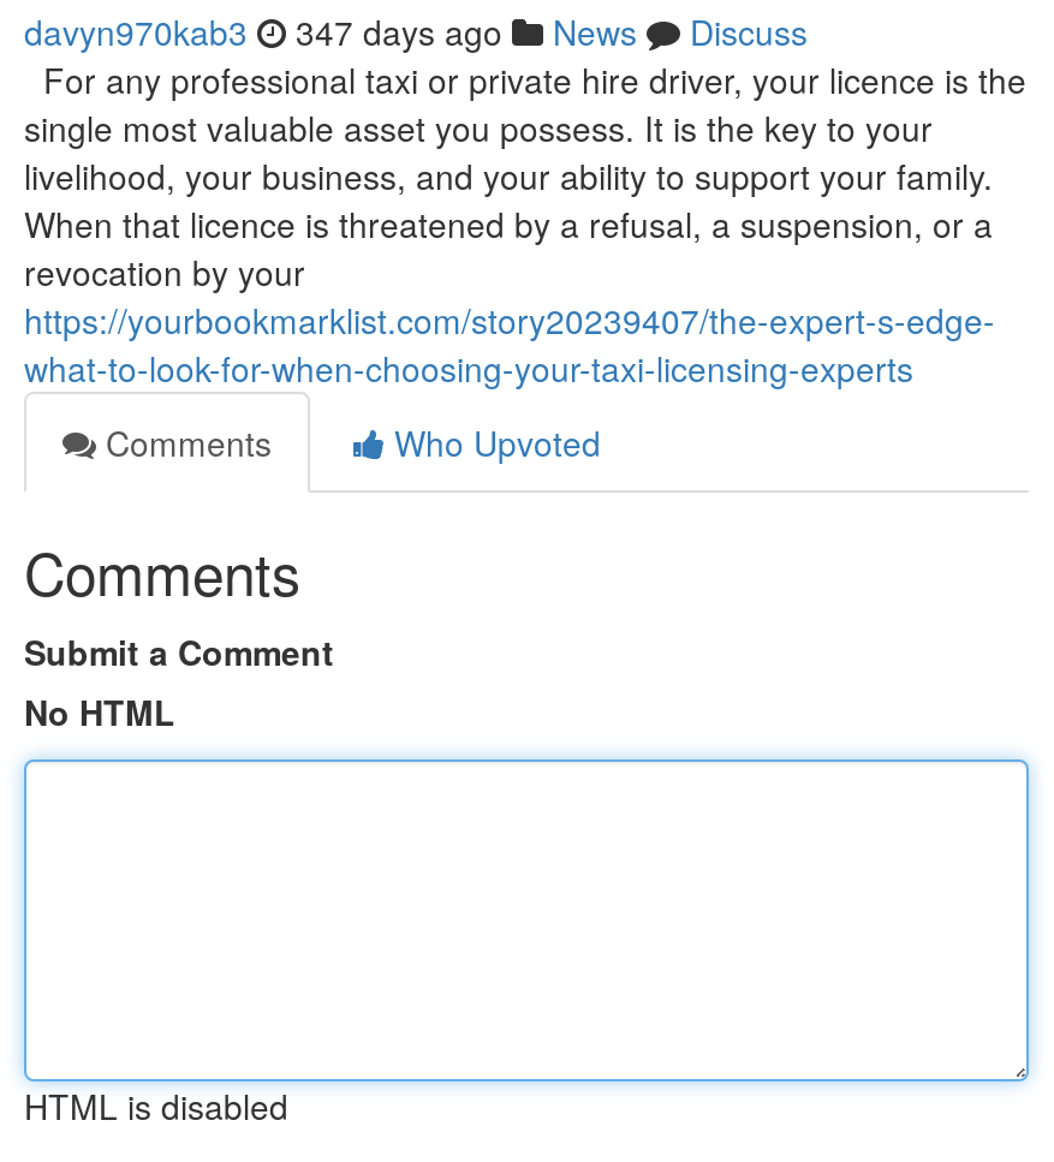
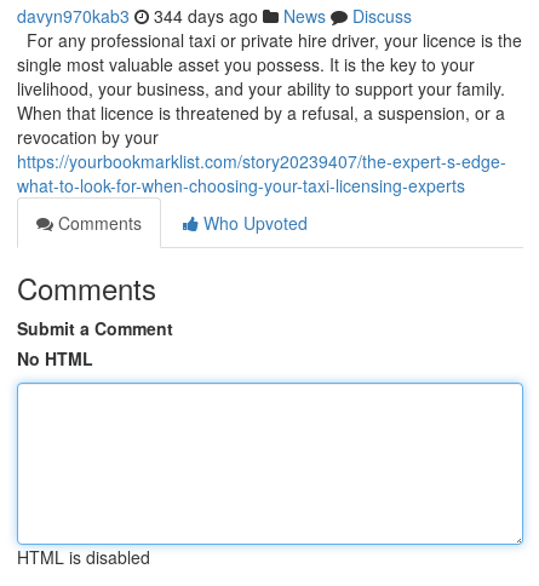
[24,7,808,55] davyn970kab3 347 days ago News Discuss -> [17,4,412,28] davyn970kab3 344 days ago News Discuss

